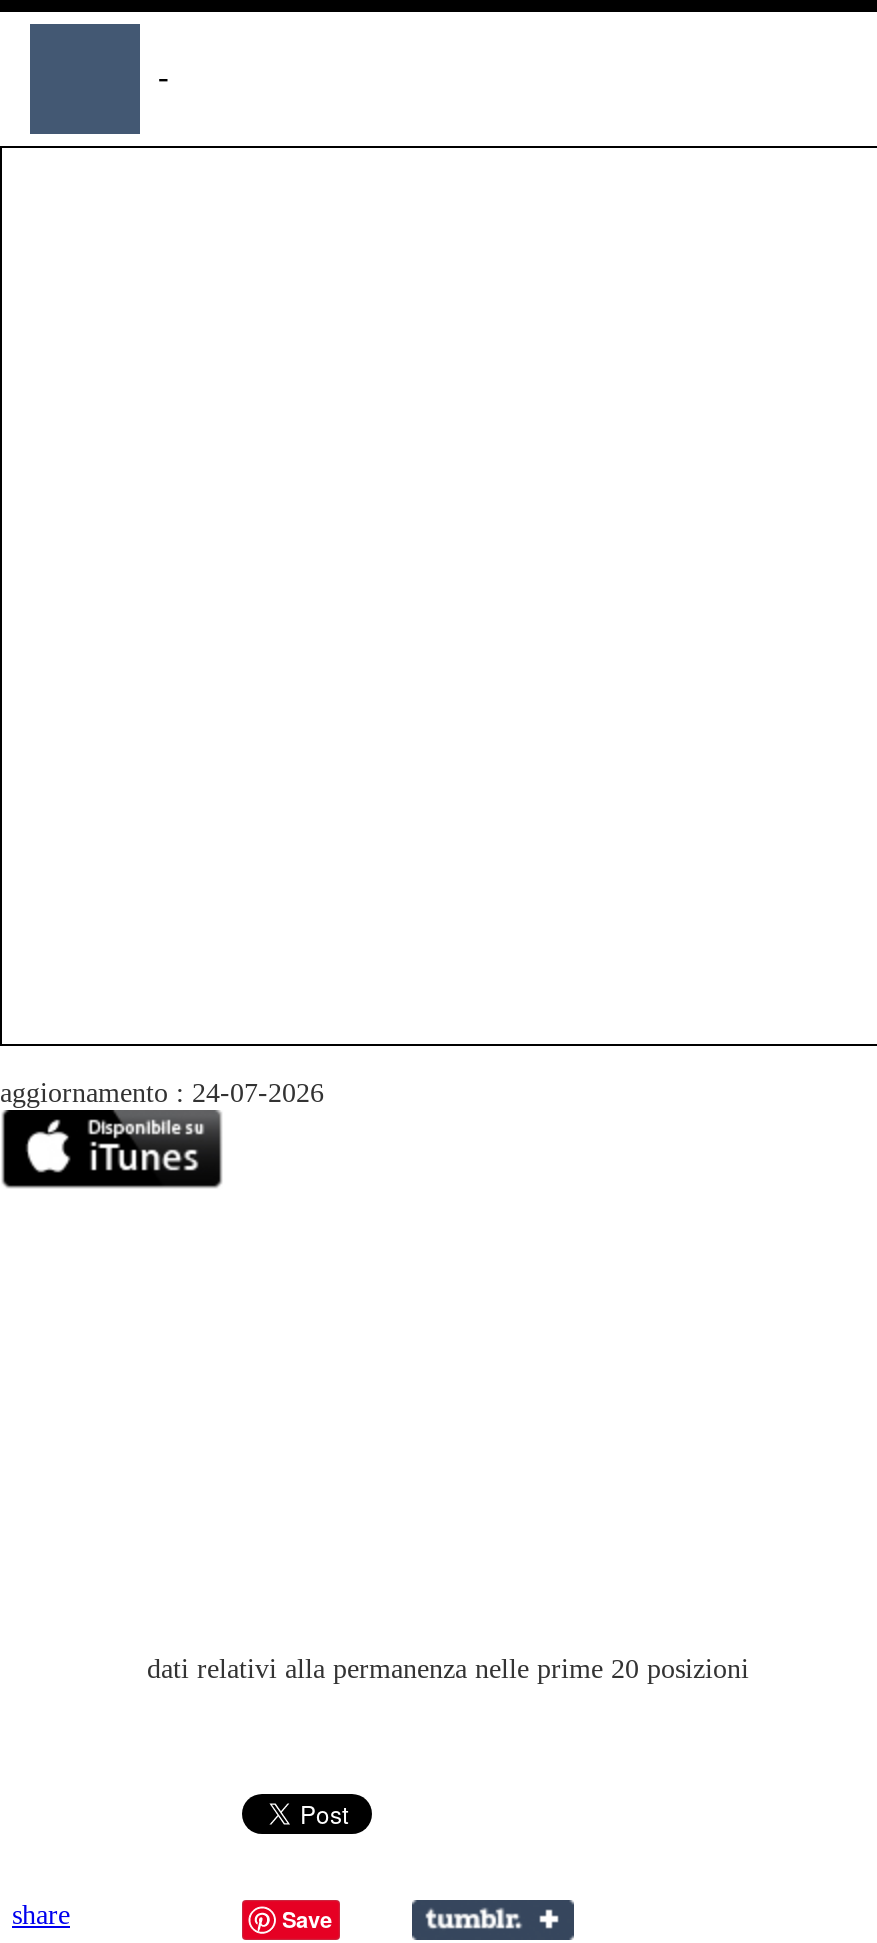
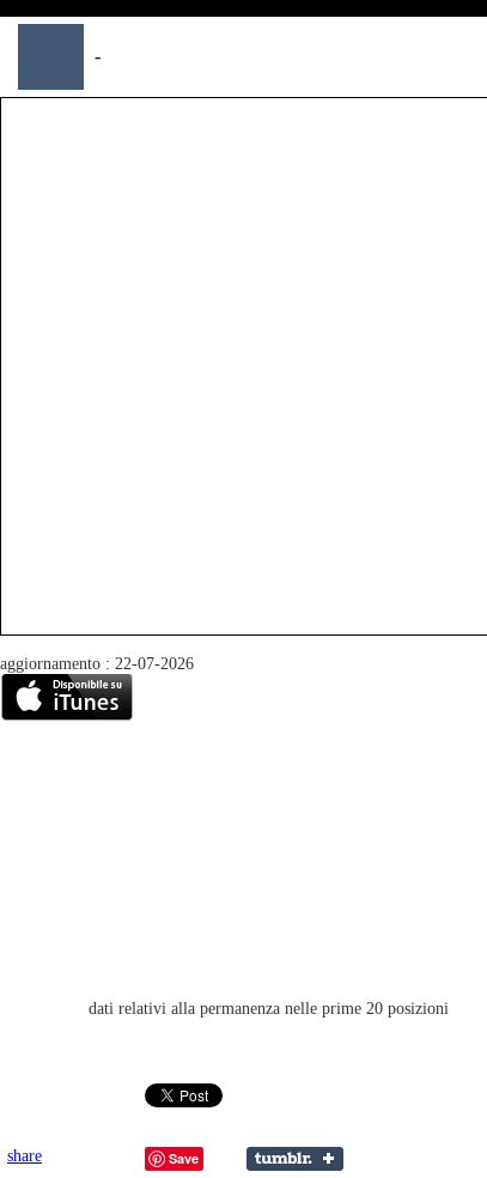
[0,1078,324,1108] aggiornamento : 24-07-2026 -> [0,655,194,673] aggiornamento : 22-07-2026

